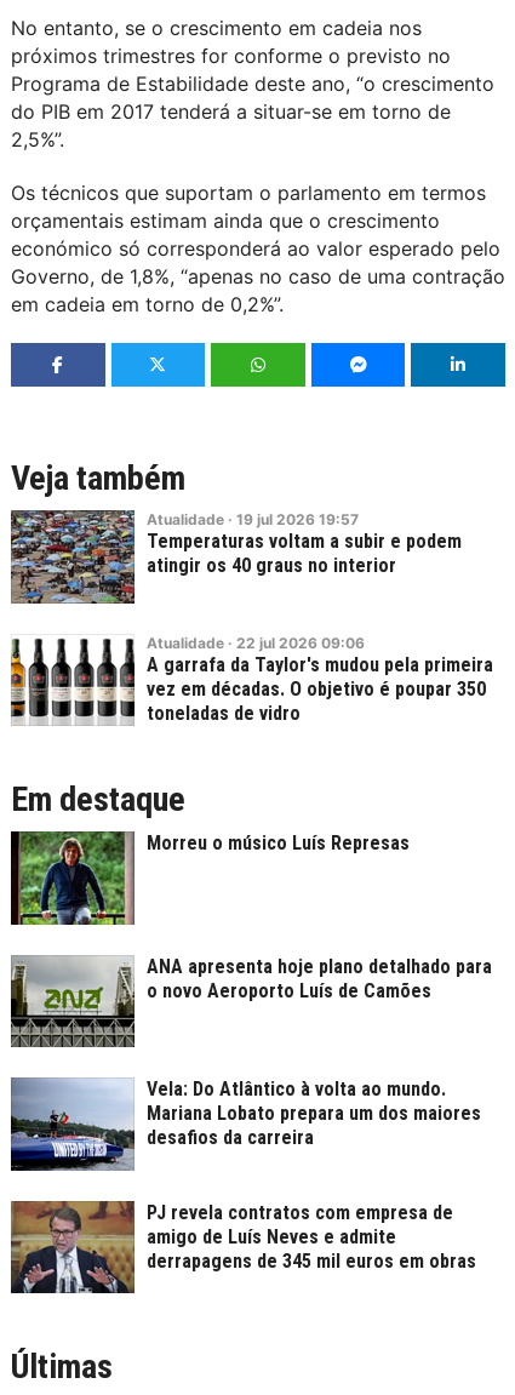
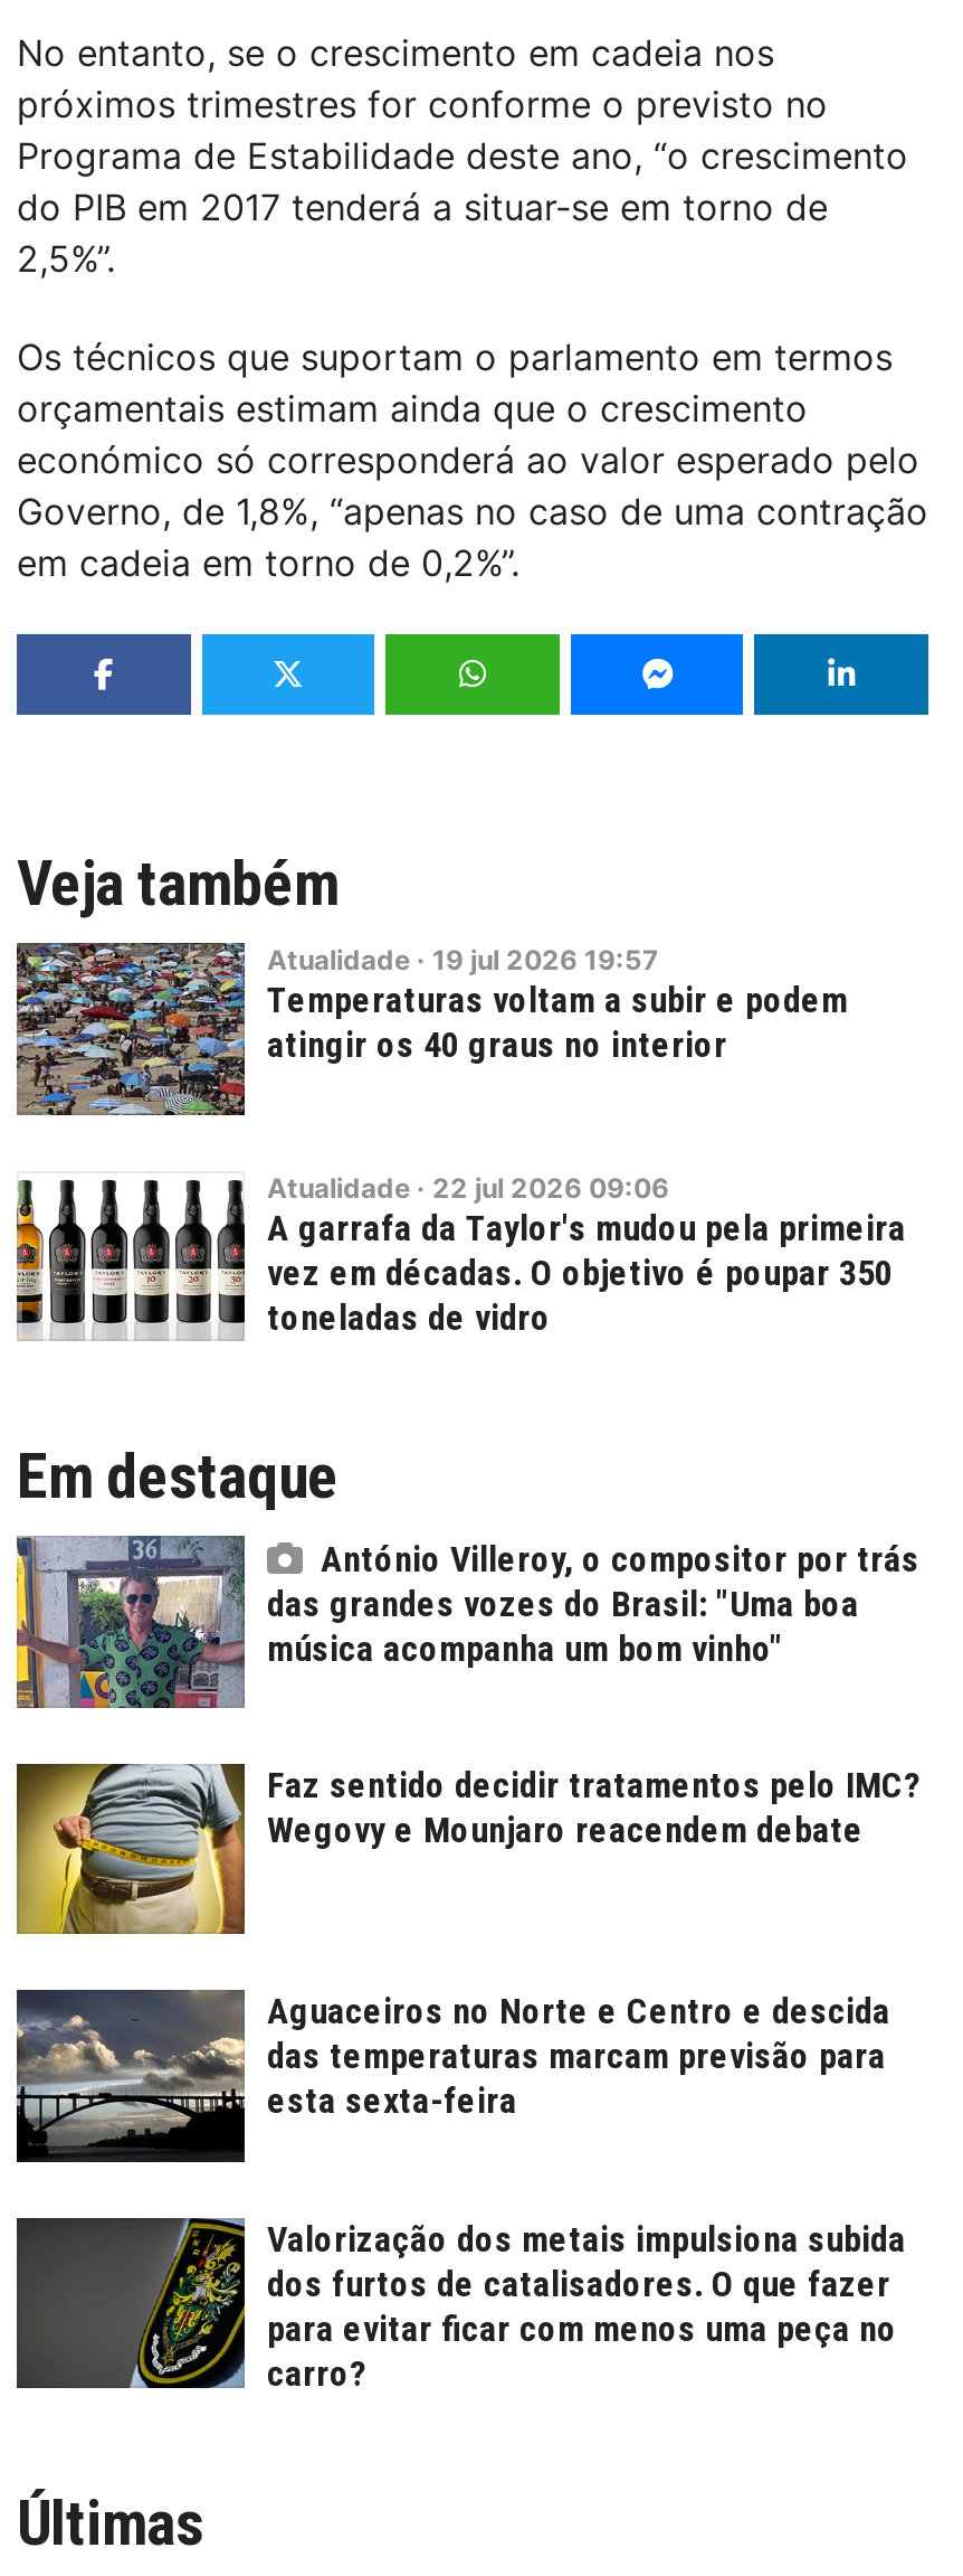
[10,830,410,926] [image] | Morreu o músico Luís Represas -> [15,1534,919,1710] [image] | António Villeroy, o compositor por trás | das grandes vozes do Brasil: "Uma boa | música acompanha um bom vinho"
[10,955,492,1048] [image] | ANA apresenta hoje plano detalhado para | o novo Aeroporto Luís de Camões -> [15,1762,922,1936] [image] | Faz sentido decidir tratamentos pelo IMC? | Wegovy e Mounjaro reacendem debate
[10,1077,481,1171] [image] | Vela: Do Atlântico à volta ao mundo. | Mariana Lobato prepara um dos maiores | desafios da carreira -> [15,1988,890,2162] [image] | Aguaceiros no Norte e Centro e descida | das temperaturas marcam previsão para | esta sexta-feira
[11,1200,476,1294] [image] | PJ revela contratos com empresa de | amigo de Luís Neves e admite | derrapagens de 345 mil euros em obras -> [17,2216,906,2395] [image] | Valorização dos metais impulsiona subida | dos furtos de catalisadores. O que fazer | para evitar ficar com menos uma peça no | carro?

